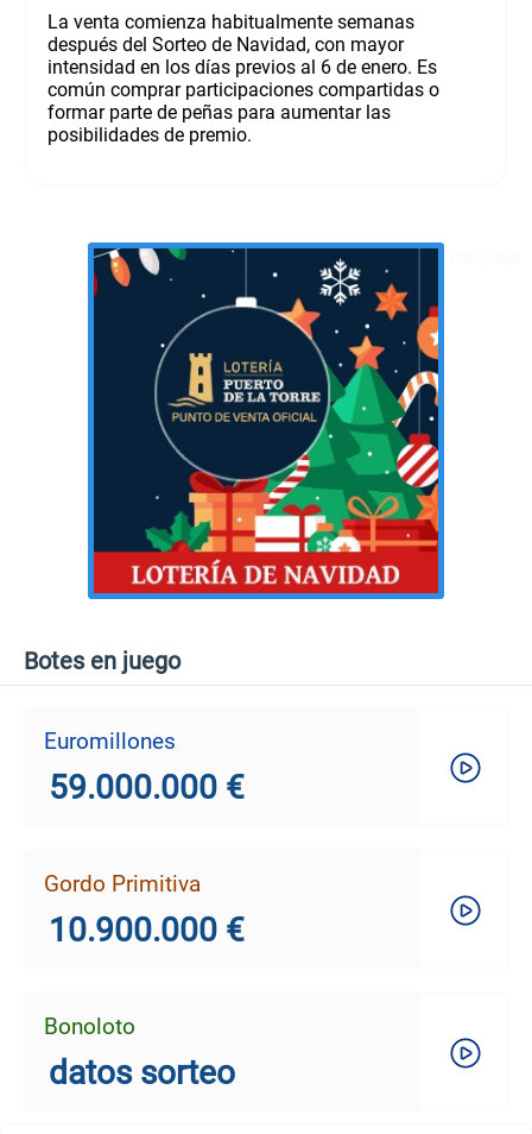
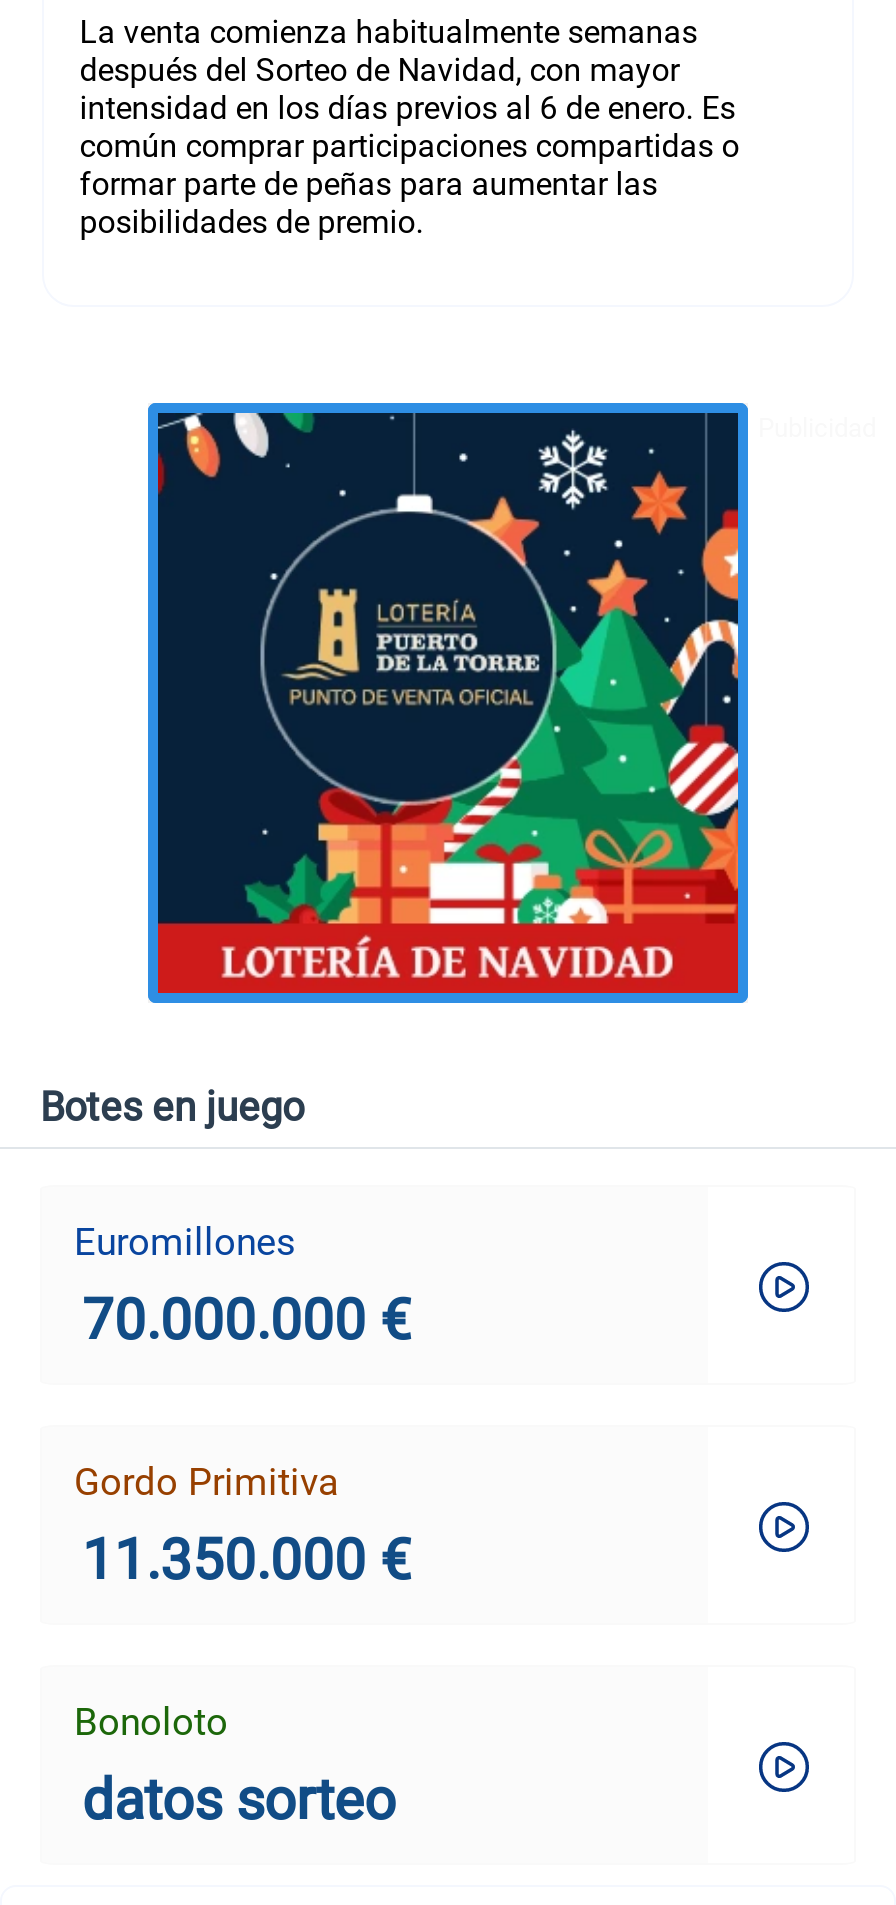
[49,768,245,807] 59.000.000 € -> [82,1287,412,1353] 70.000.000 €
[49,910,245,950] 10.900.000 € -> [82,1527,412,1593] 11.350.000 €

